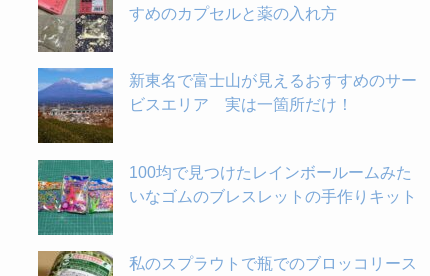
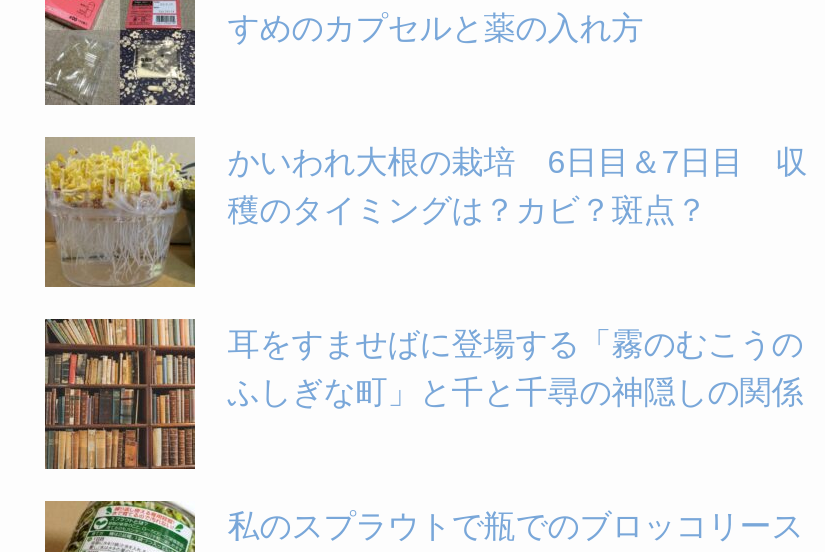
[37,67,417,143] [image] | 新東名で富士山が見えるおすすめのサー | ビスエリア 実は一箇所だけ！ -> [43,136,807,286] [image] | かいわれ大根の栽培 6日目＆7日目 収 | 穫のタイミングは？カビ？斑点？
[38,159,417,236] [image] | 100均で見つけたレインボールームみた | いなゴムのブレスレットの手作りキット -> [43,316,803,472] [image] | 耳をすませばに登場する「霧のむこうの | ふしぎな町」と千と千尋の神隠しの関係

